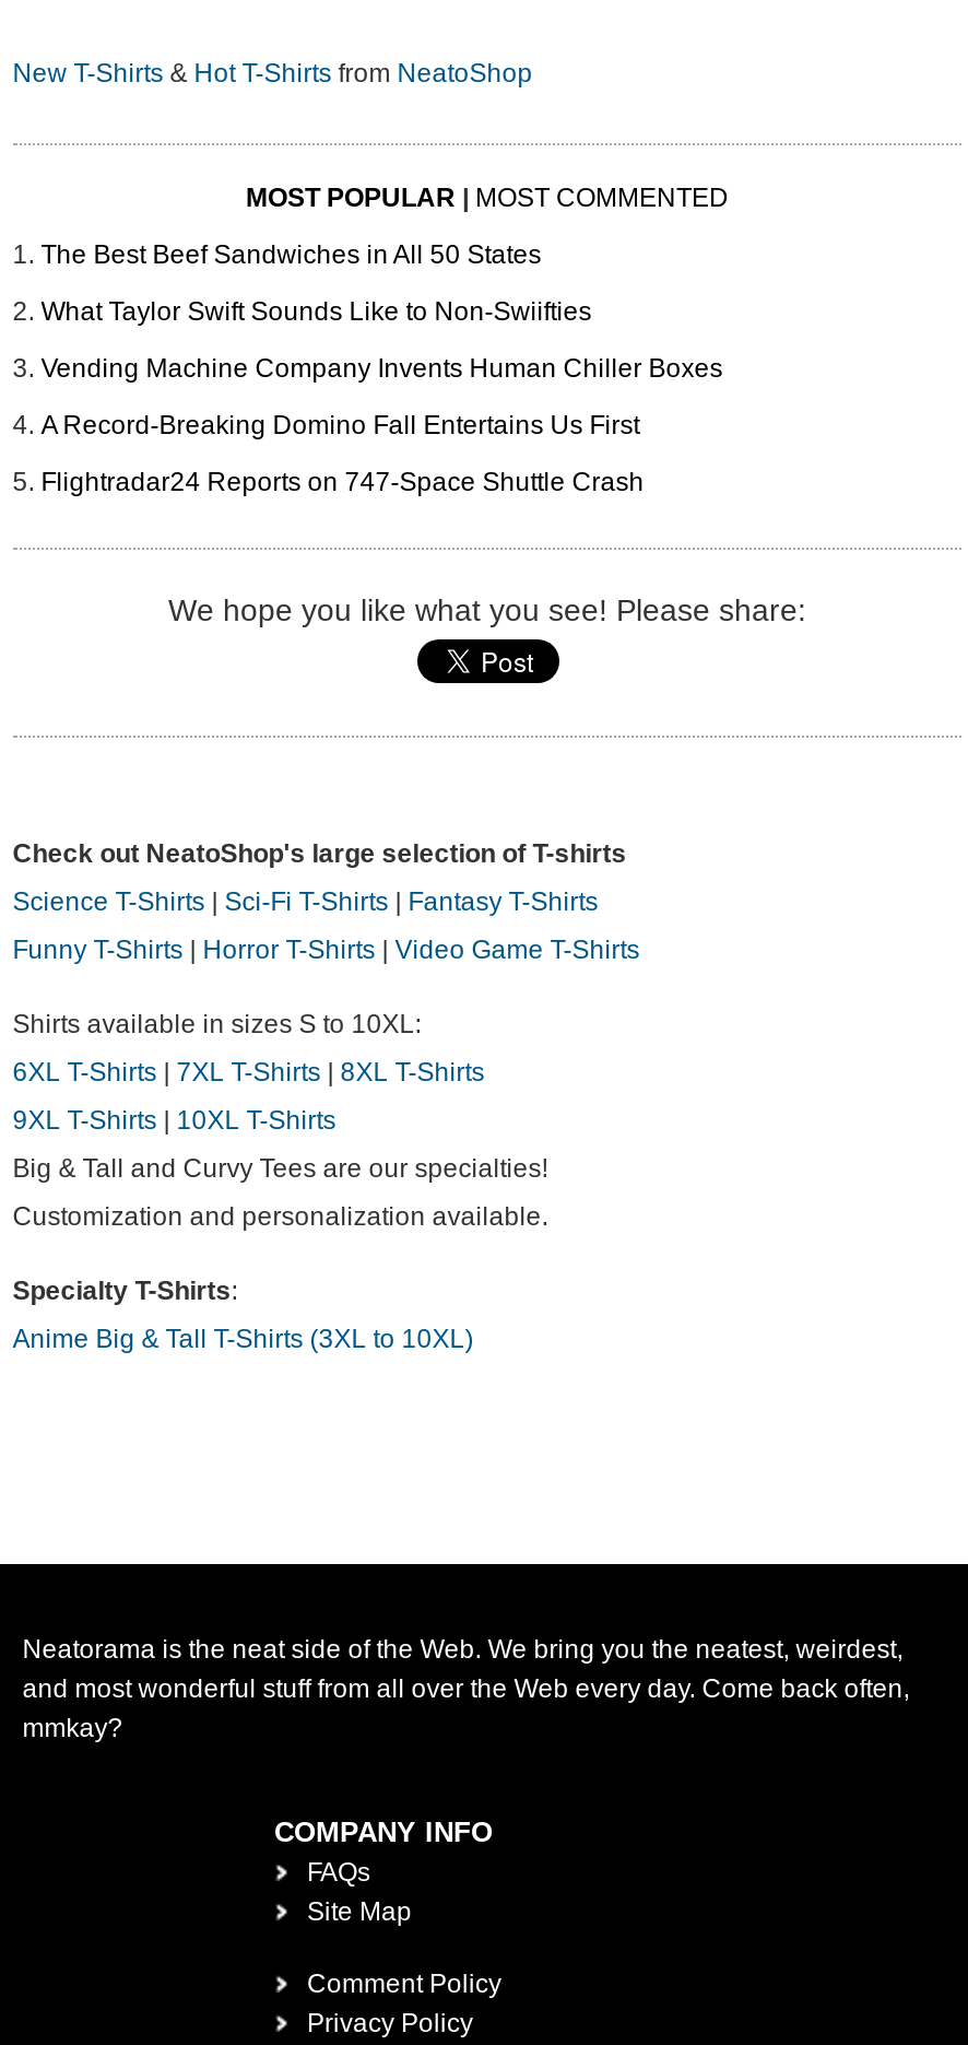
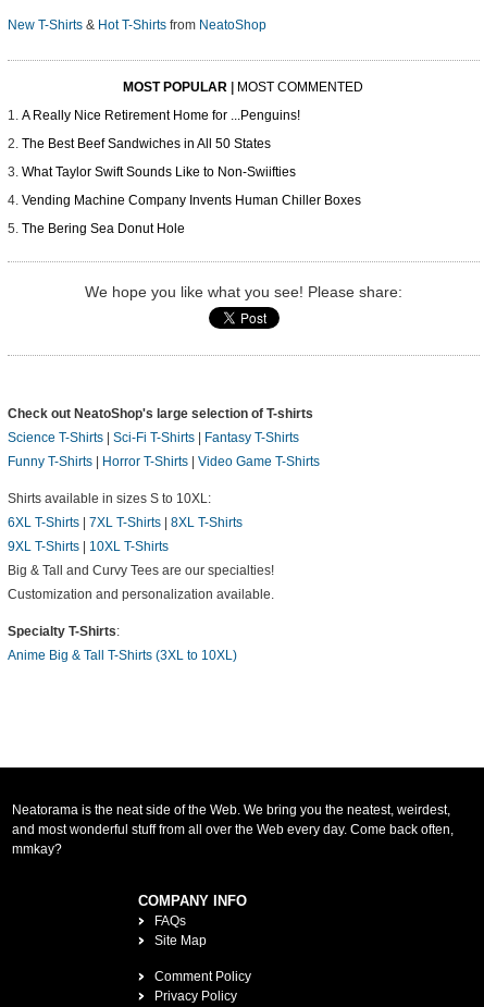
none -> [21,108,300,124] A Really Nice Retirement Home for ...Penguins!
moved [41,240,723,385] -> [21,137,361,208]: The Best Beef Sandwiches in All 50 States | What Taylor Swift Sounds Like to Non-Swiifties | Vending Machine Company Invents Human Chiller Boxes
[41,411,644,498] A Record-Breaking Domino Fall Entertains Us First | Flightradar24 Reports on 747-Space Shuttle Crash -> [21,222,185,237] The Bering Sea Donut Hole

